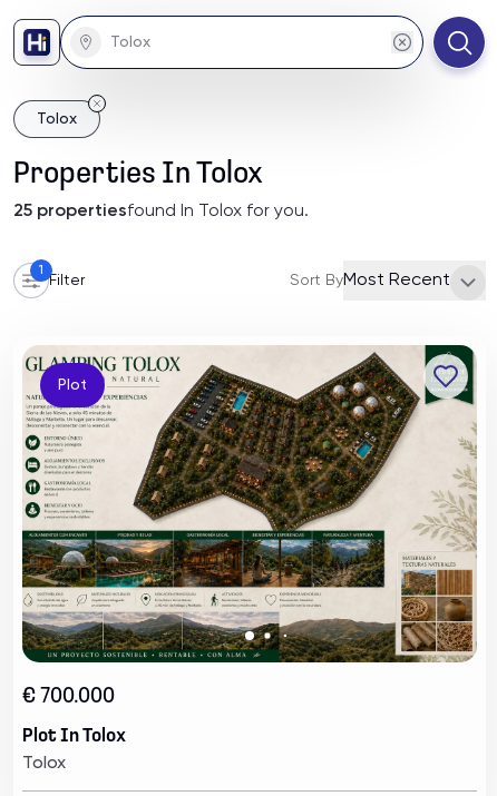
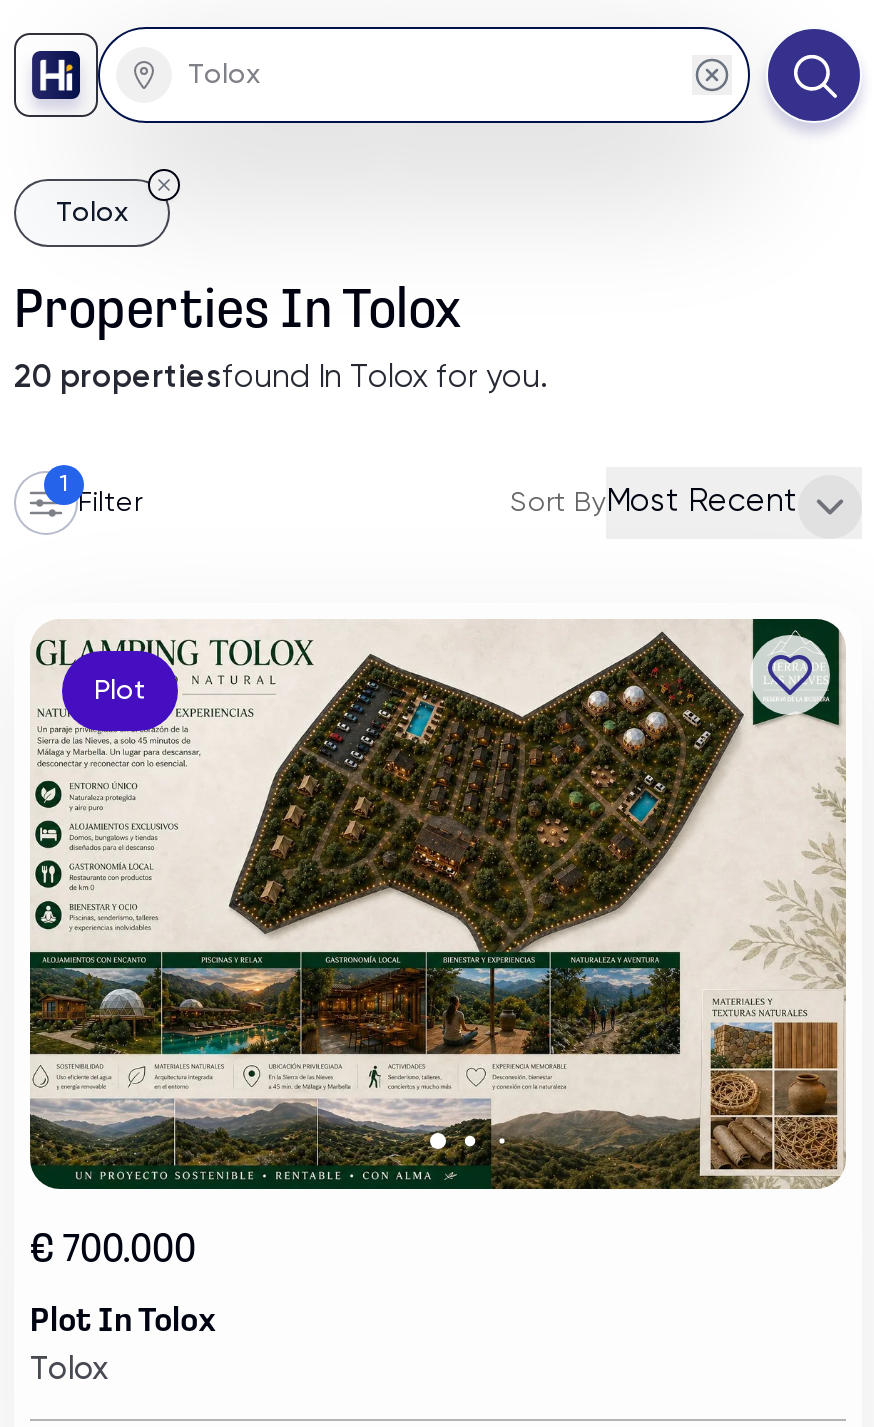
[13,203,309,220] 25 propertiesfound In Tolox for you. -> [14,363,548,395] 20 propertiesfound In Tolox for you.

